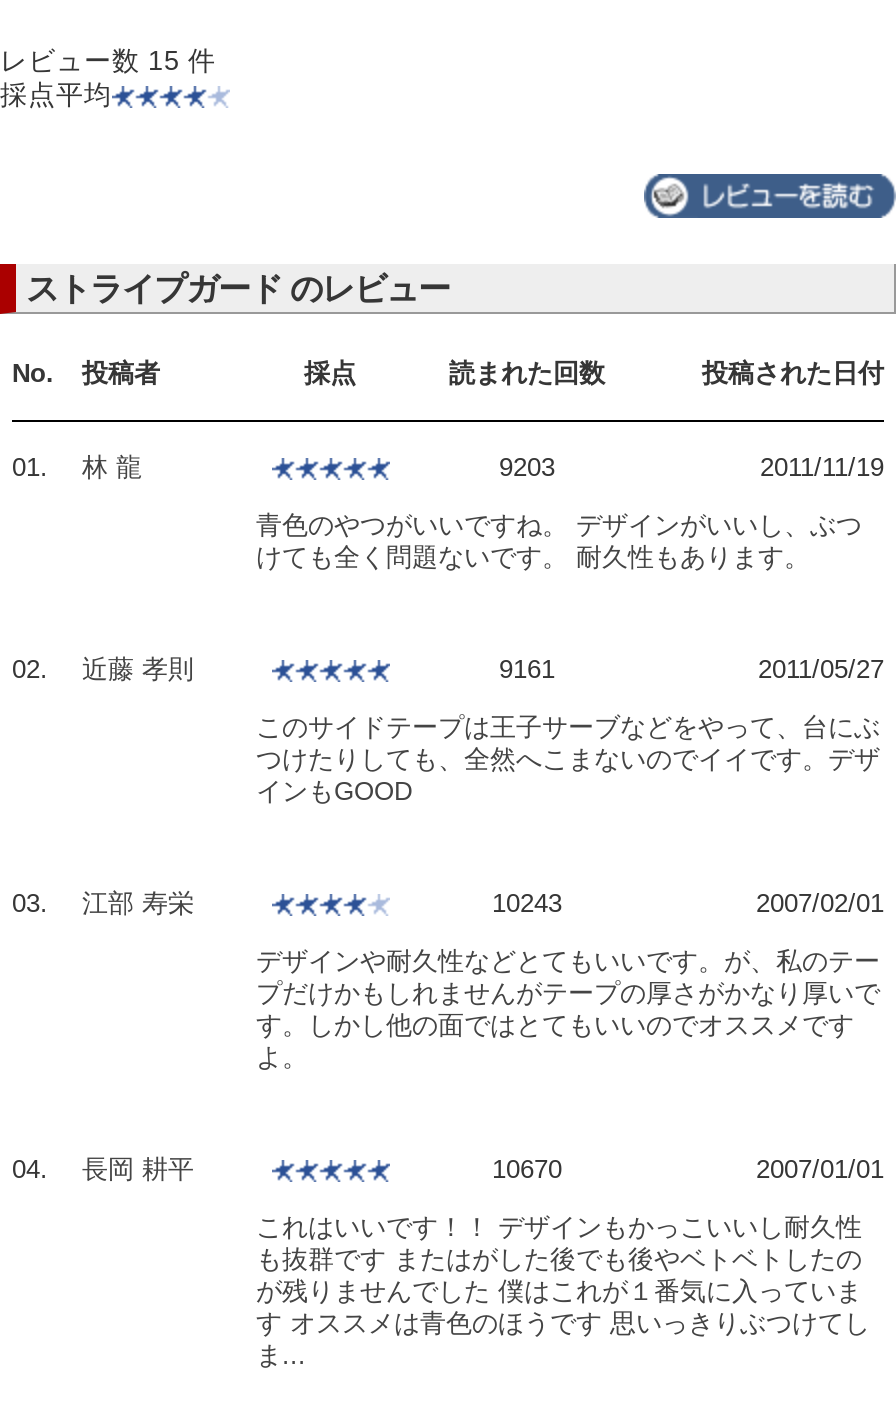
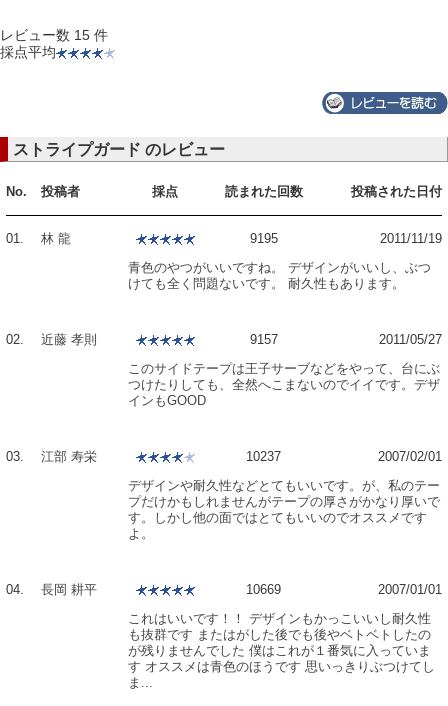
[499,453,555,483] 9203 -> [249,231,277,246] 9195
[499,655,555,685] 9161 -> [249,332,277,347] 9157
[492,889,562,919] 10243 -> [246,449,281,464] 10237
[492,1155,562,1185] 10670 -> [246,582,281,597] 10669

